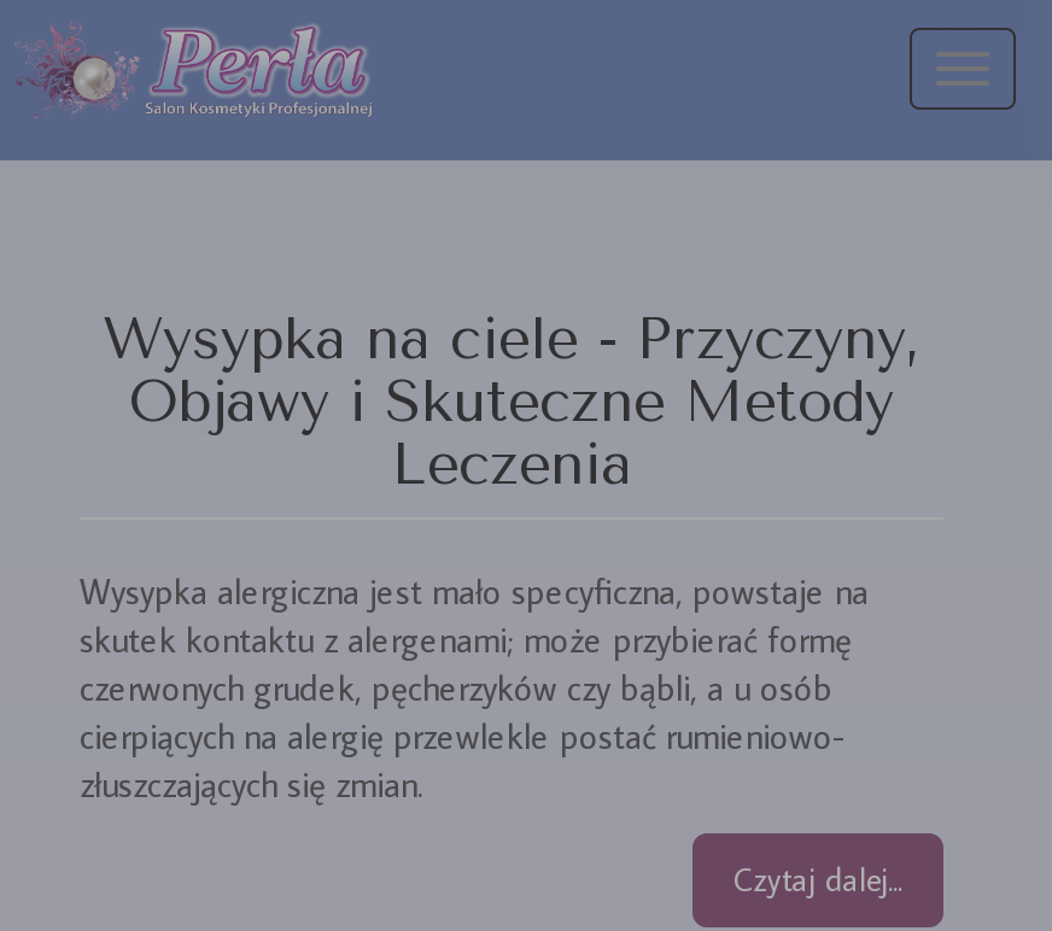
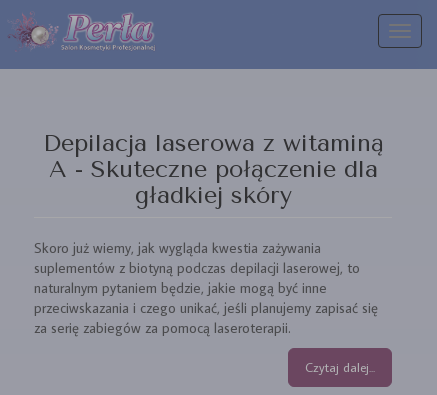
[103,305,920,498] Wysypka na ciele - Przyczyny, | Objawy i Skuteczne Metody | Leczenia -> [42,129,383,209] Depilacja laserowa z witaminą | A - Skuteczne połączenie dla | gładkiej skóry
[80,568,869,807] Wysypka alergiczna jest mało specyficzna, powstaje na | skutek kontaktu z alergenami; może przybierać formę | czerwonych grudek, pęcherzyków czy bąbli, a u osób | cierpiących na alergię przewlekle postać rumieniowo- | złuszczających się zmian. -> [34,238,378,337] Skoro już wiemy, jak wygląda kwestia zażywania | suplementów z biotyną podczas depilacji laserowej, to | naturalnym pytaniem będzie, jakie mogą być inne | przeciwskazania i czego unikać, jeśli planujemy zapisać się | za serię zabiegów za pomocą laseroterapii.

